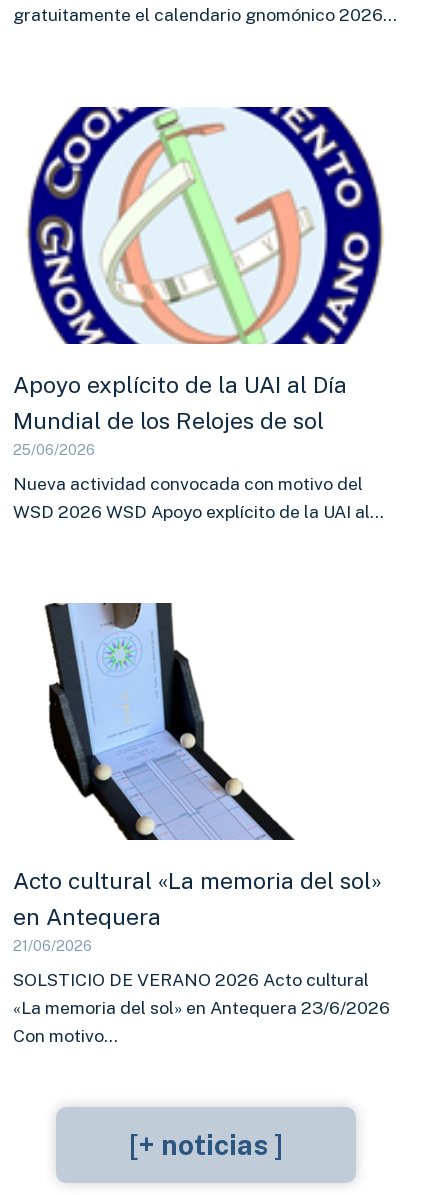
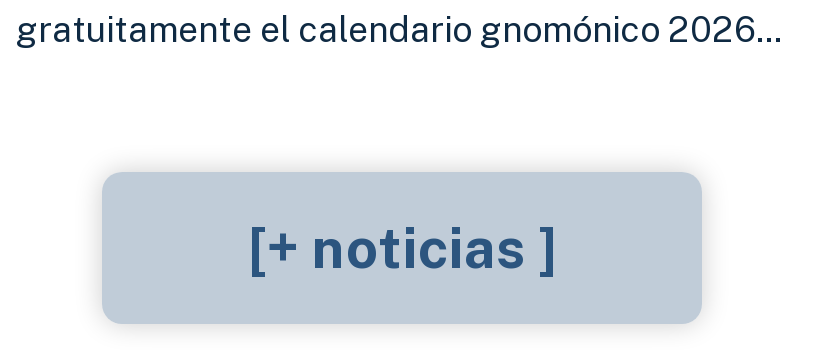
[13,106,384,522] [image] | Apoyo explícito de la UAI al Día | Mundial de los Relojes de sol | 25/06/2026 | Nueva actividad convocada con motivo del | WSD 2026 WSD Apoyo explícito de la UAI al… -> none
[13,602,390,1046] [image] | Acto cultural «La memoria del sol» | en Antequera | 21/06/2026 | SOLSTICIO DE VERANO 2026 Acto cultural | «La memoria del sol» en Antequera 23/6/2026 | Con motivo… -> none

